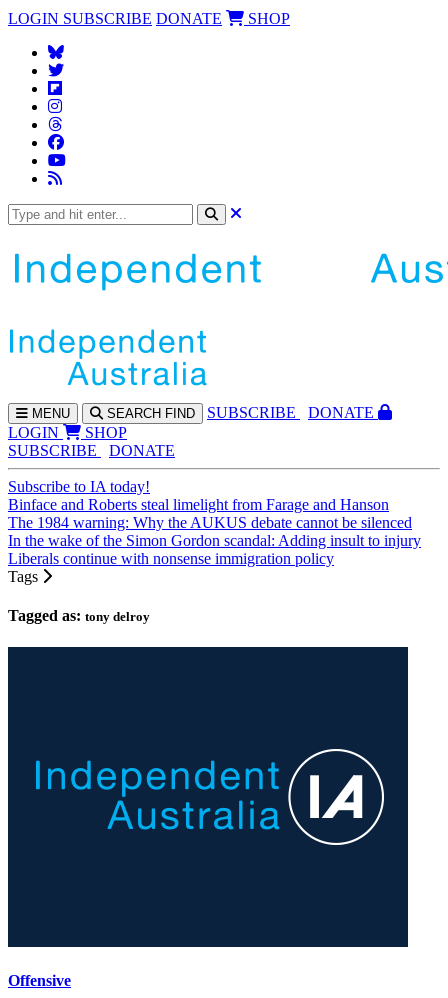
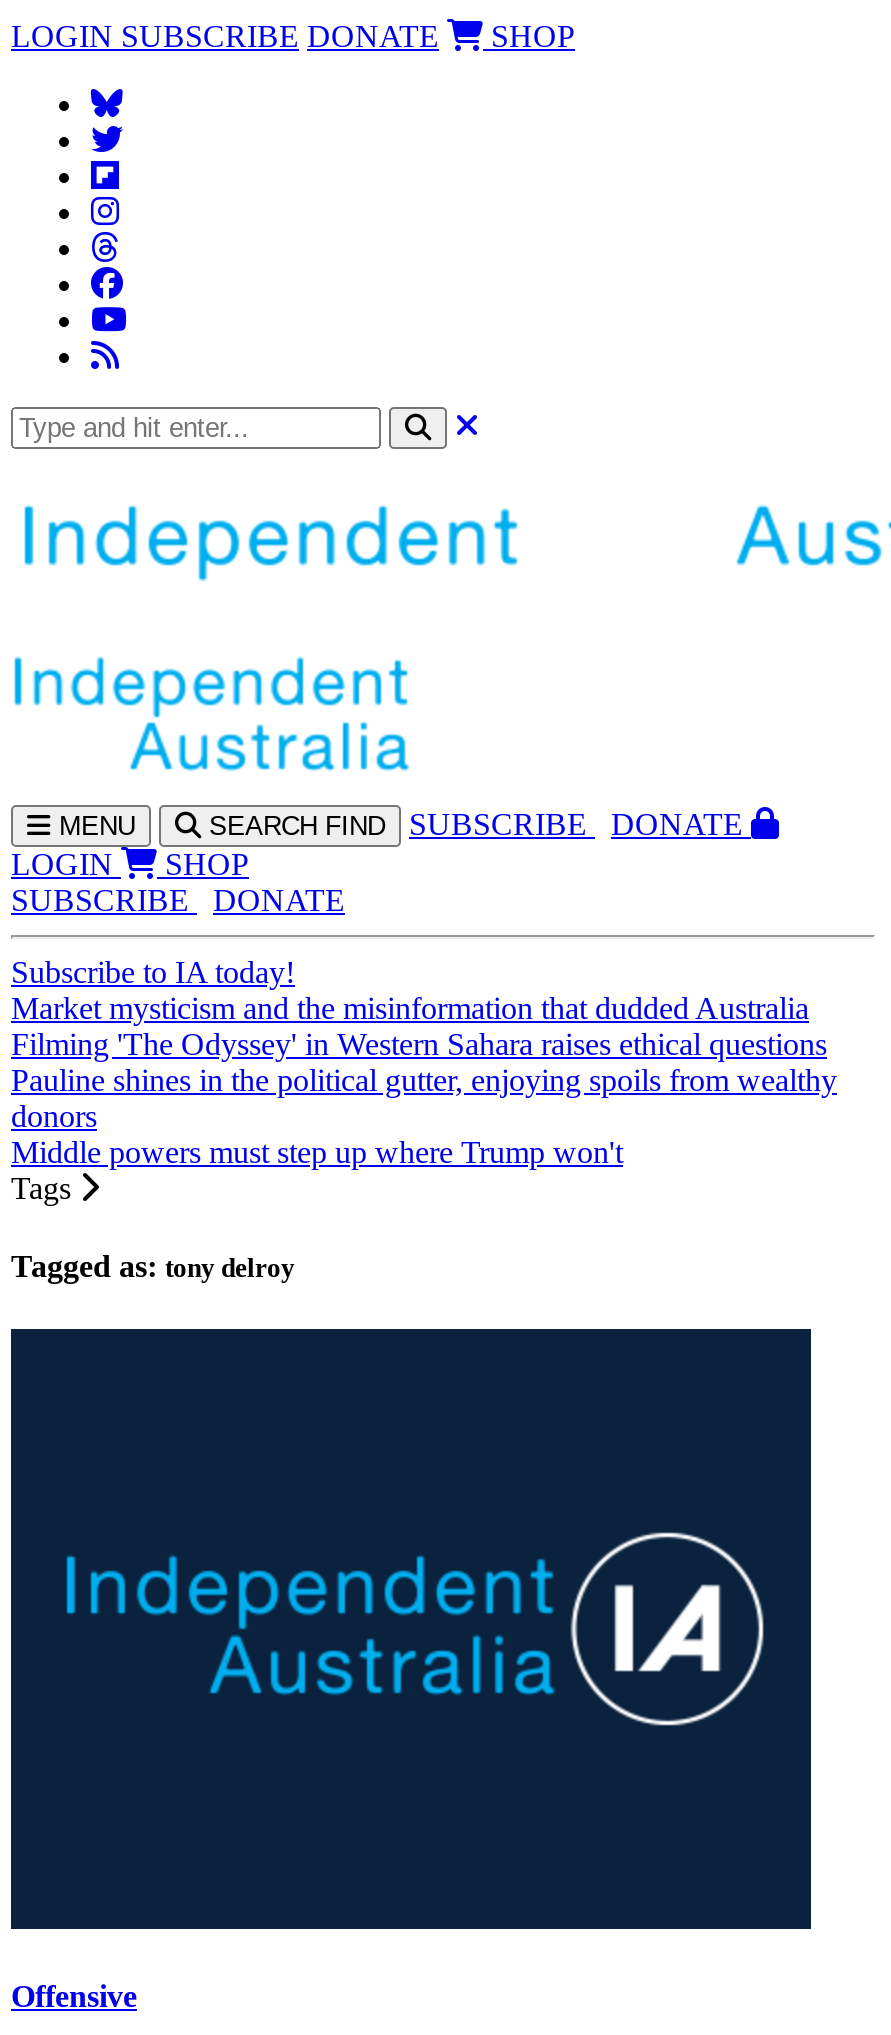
[8,496,421,567] Binface and Roberts steal limelight from Farage and Hanson | The 1984 warning: Why the AUKUS debate cannot be silenced | In the wake of the Simon Gordon scandal: Adding insult to injury | Liberals continue with nonsense immigration policy -> [11,991,837,1169] Market mysticism and the misinformation that dudded Australia | Filming 'The Odyssey' in Western Sahara raises ethical questions | Pauline shines in the political gutter, enjoying spoils from wealthy | donors | Middle powers must step up where Trump won't

